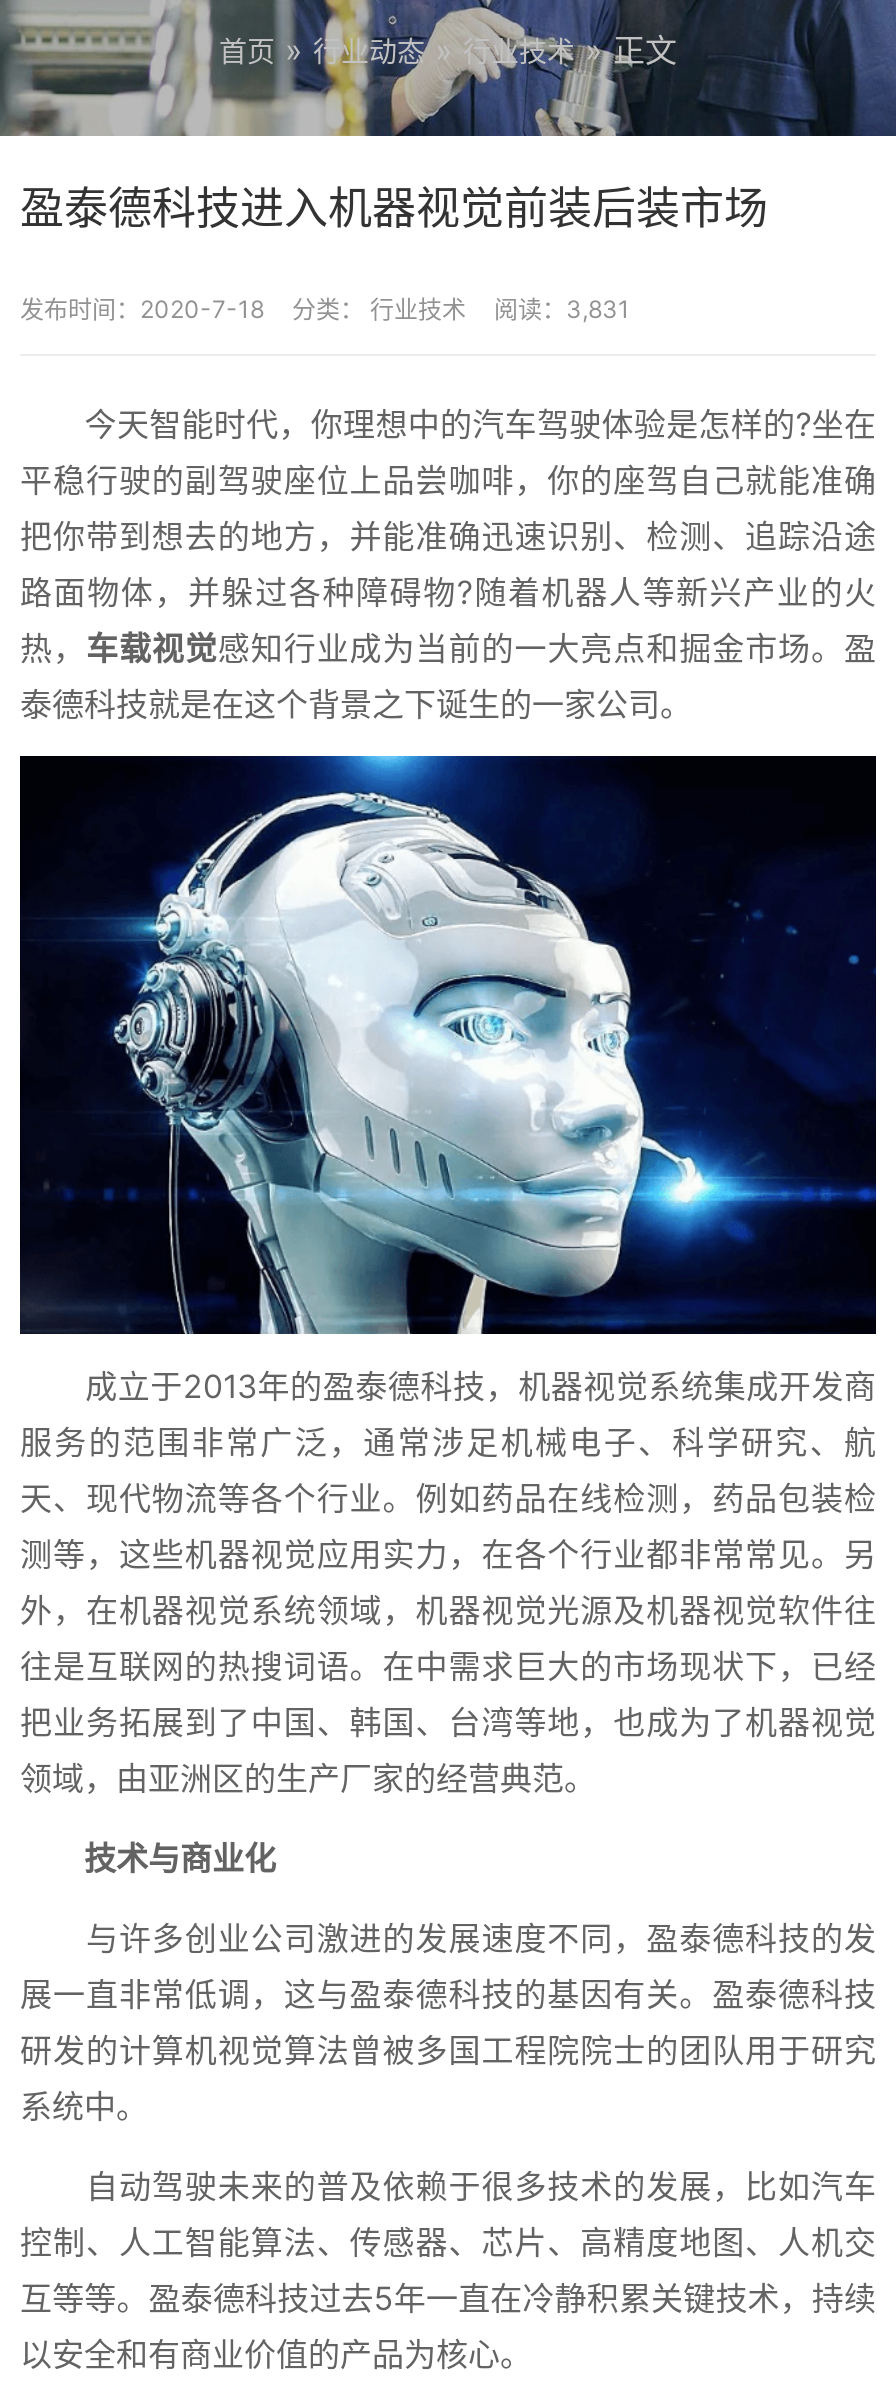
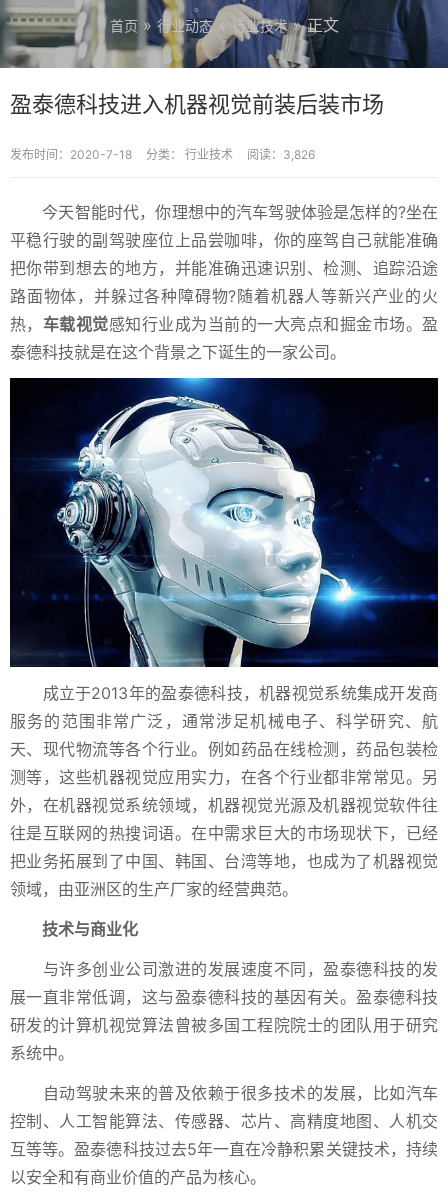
[20,294,630,324] 发布时间：2020-7-18 分类：行业技术 阅读：3,831 -> [10,147,315,162] 发布时间：2020-7-18 分类：行业技术 阅读：3,826

